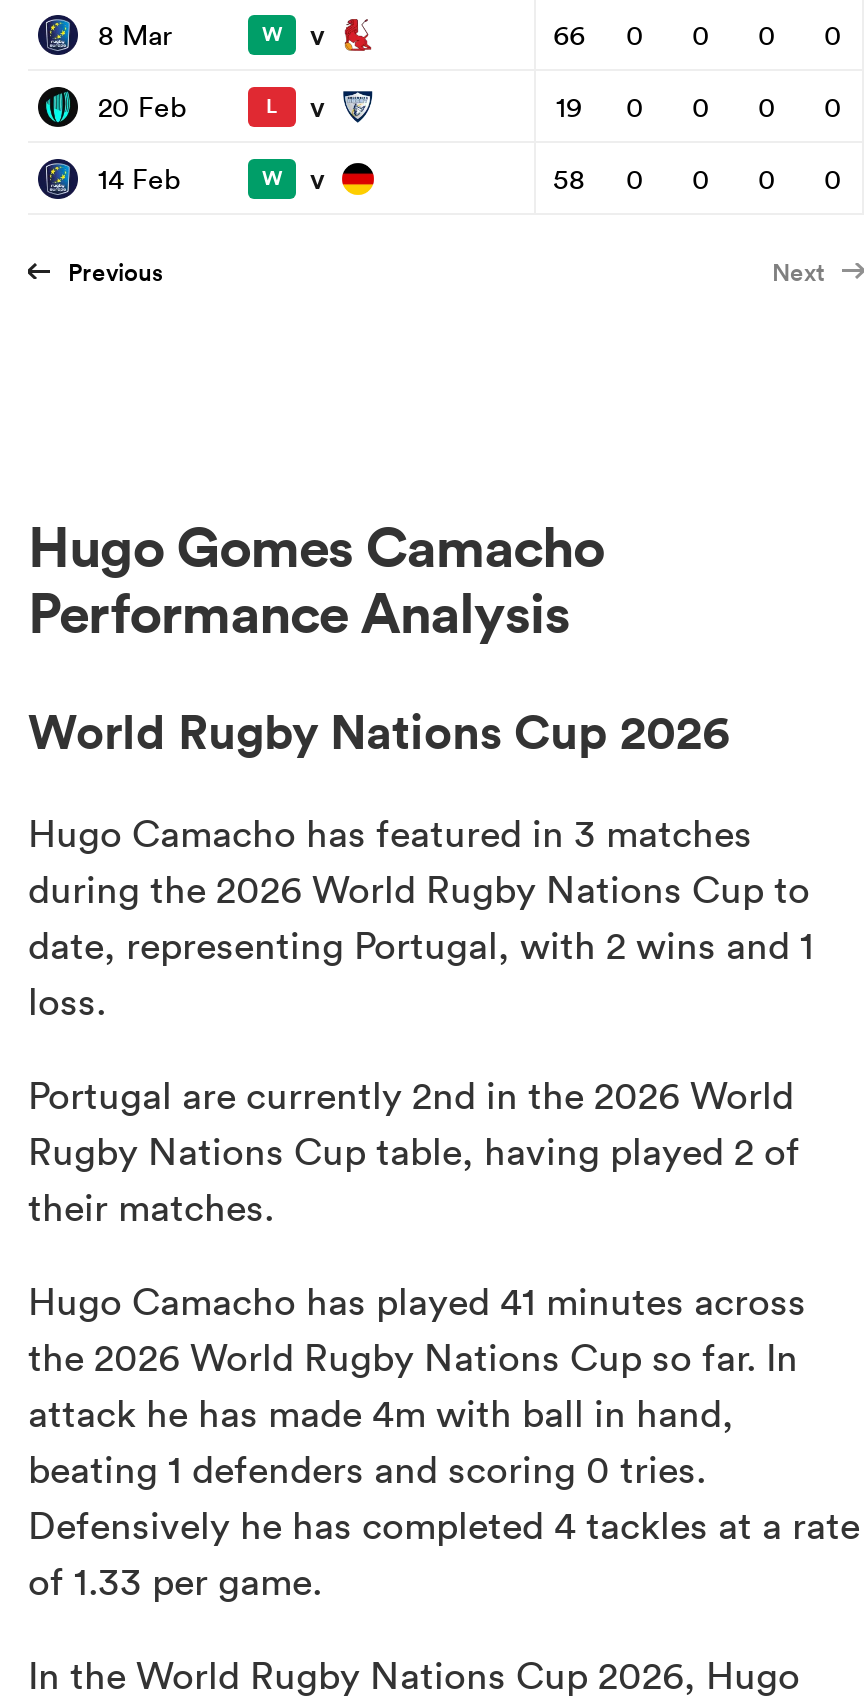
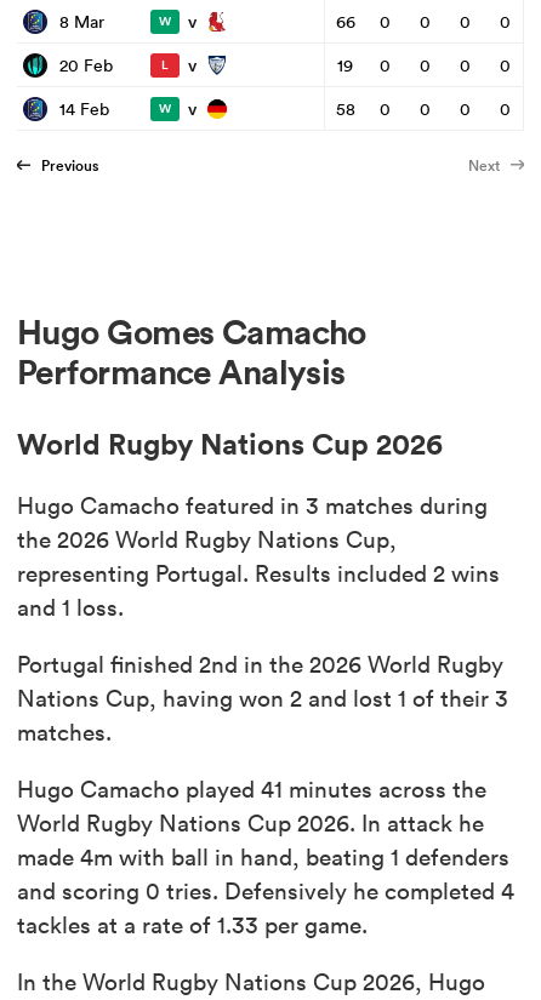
[28,808,814,1024] Hugo Camacho has featured in 3 matches | during the 2026 World Rugby Nations Cup to | date, representing Portugal, with 2 wins and 1 | loss. -> [17,490,500,621] Hugo Camacho featured in 3 matches during | the 2026 World Rugby Nations Cup, | representing Portugal. Results included 2 wins | and 1 loss.
[28,1070,800,1230] Portugal are currently 2nd in the 2026 World | Rugby Nations Cup table, having played 2 of | their matches. -> [17,649,508,746] Portugal finished 2nd in the 2026 World Rugby | Nations Cup, having won 2 and lost 1 of their 3 | matches.
[28,1276,860,1604] Hugo Camacho has played 41 minutes across | the 2026 World Rugby Nations Cup so far. In | attack he has made 4m with ball in hand, | beating 1 defenders and scoring 0 tries. | Defensively he has completed 4 tackles at a rate | of 1.33 per game. -> [17,774,514,939] Hugo Camacho played 41 minutes across the | World Rugby Nations Cup 2026. In attack he | made 4m with ball in hand, beating 1 defenders | and scoring 0 tries. Defensively he completed 4 | tackles at a rate of 1.33 per game.

